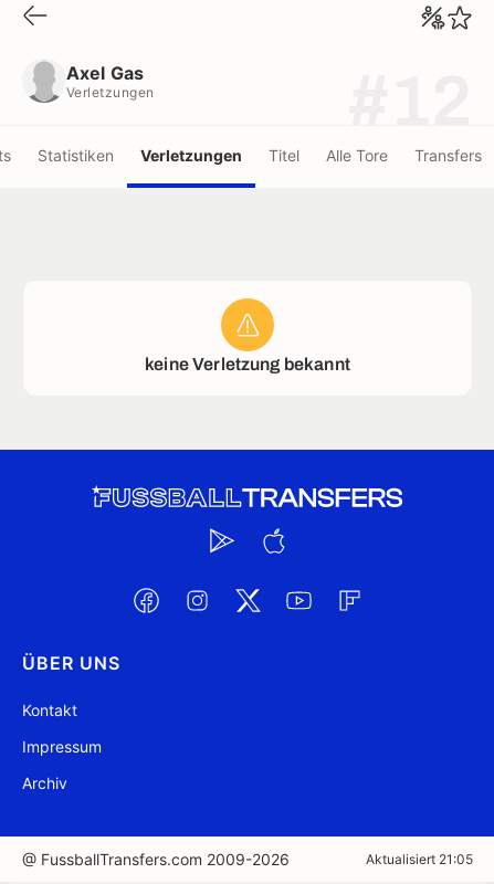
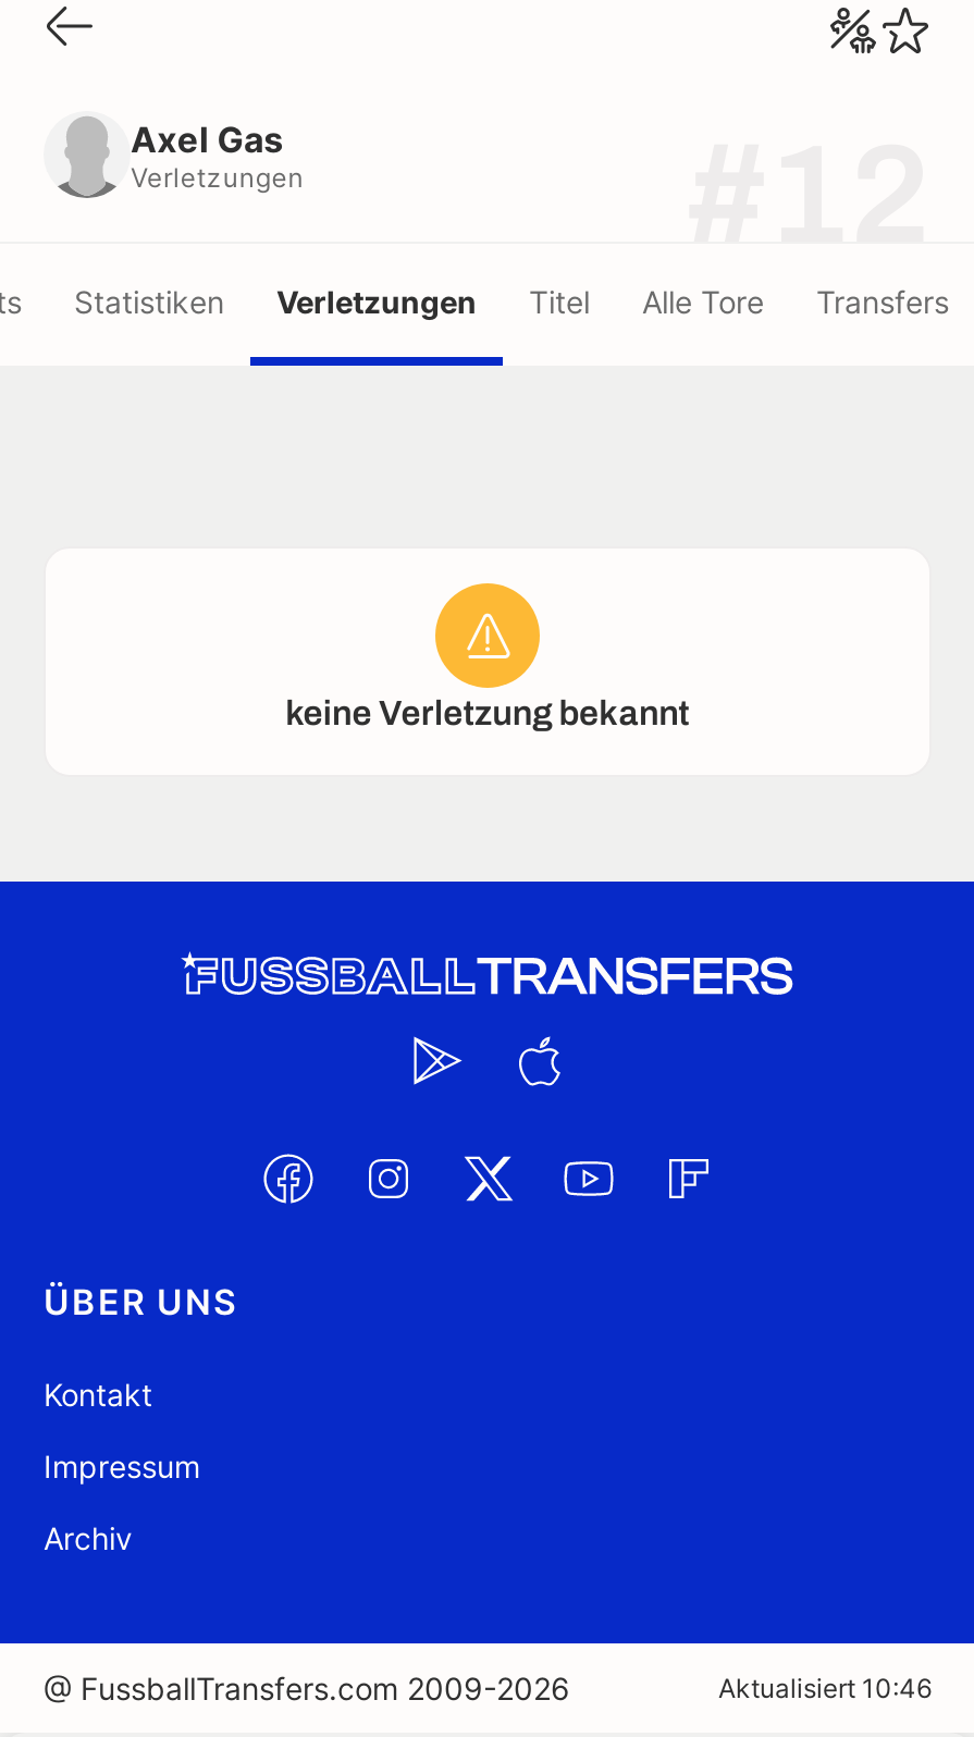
[366,851,473,867] Aktualisiert 21:05 -> [718,1672,932,1704] Aktualisiert 10:46

